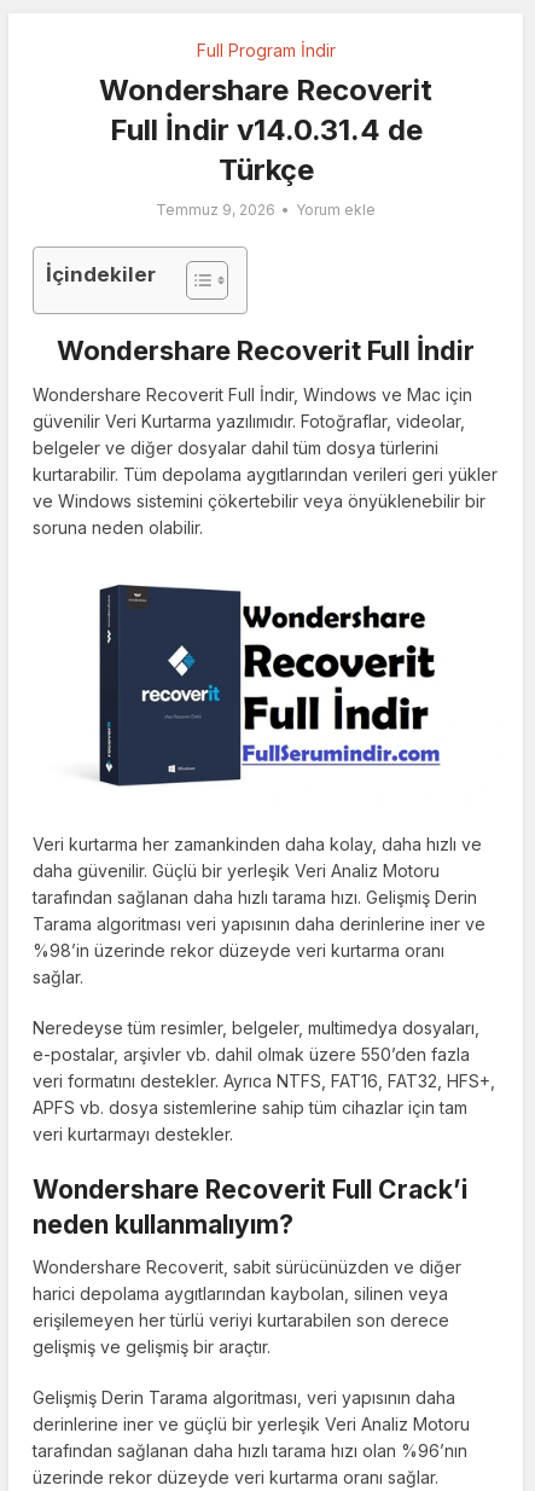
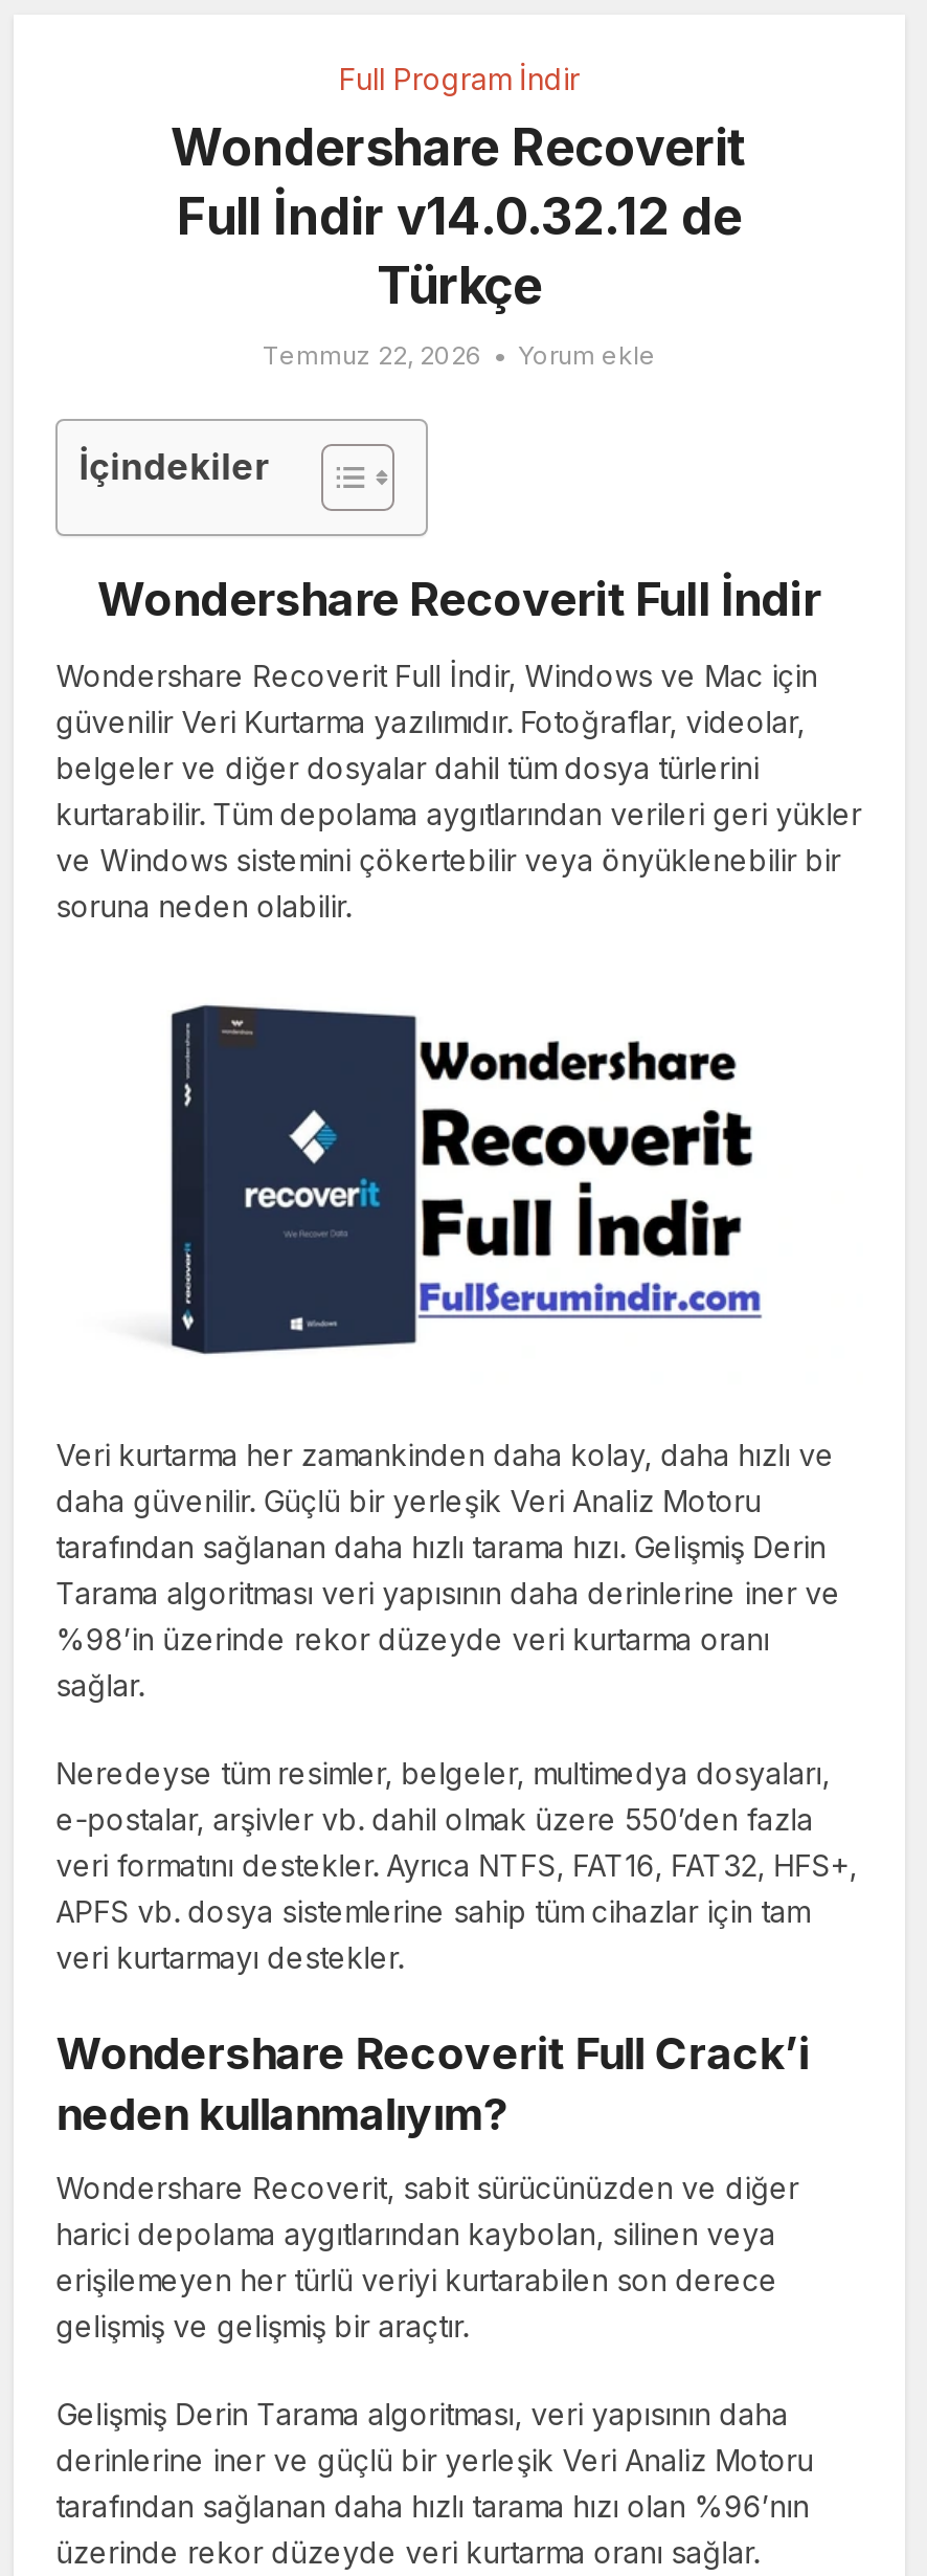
[109,112,422,147] Full İndir v14.0.31.4 de -> [177,186,742,247] Full İndir v14.0.32.12 de
[156,201,376,219] Temmuz 9, 2026 Yorum ekle -> [263,339,656,371] Temmuz 22, 2026 Yorum ekle

